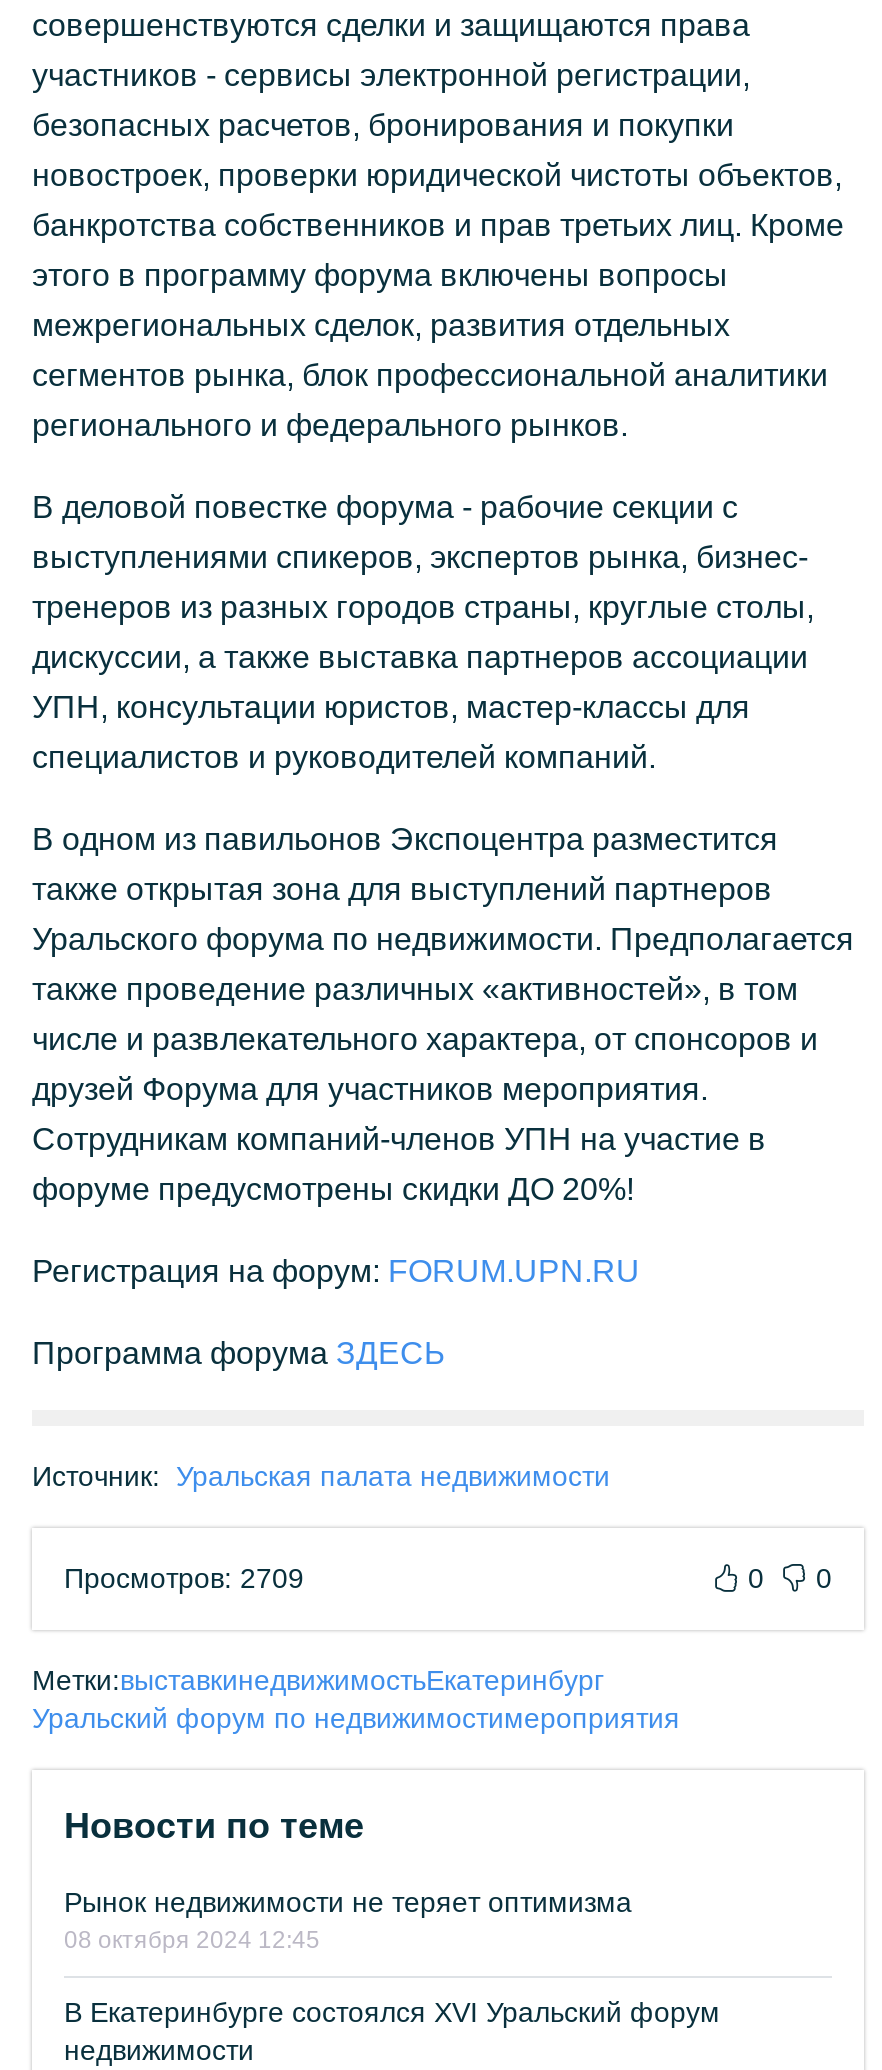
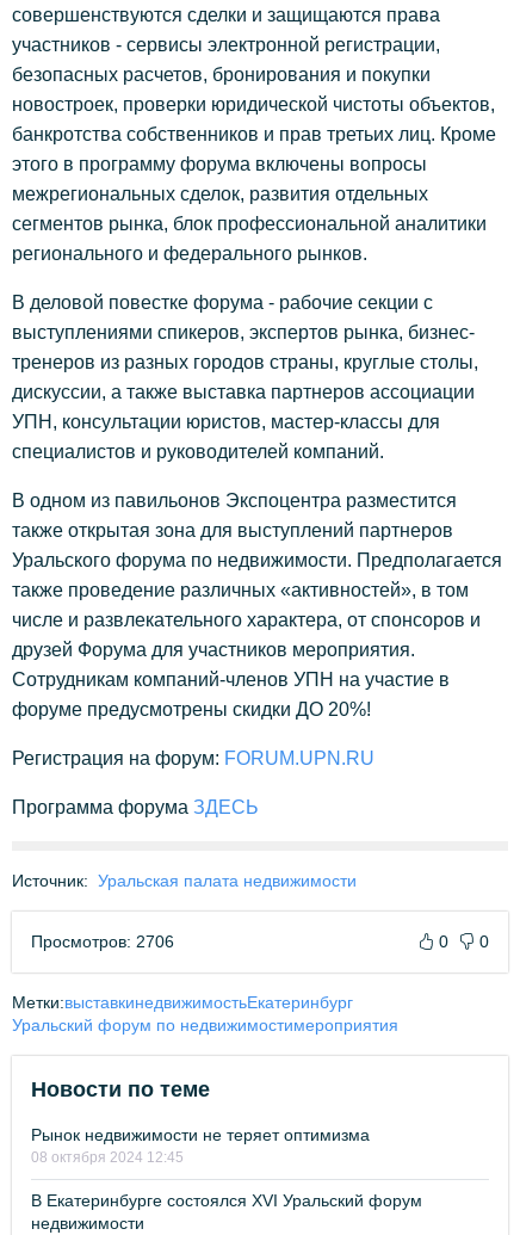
[64,1562,304,1594] Просмотров: 2709 -> [31,932,174,951] Просмотров: 2706

